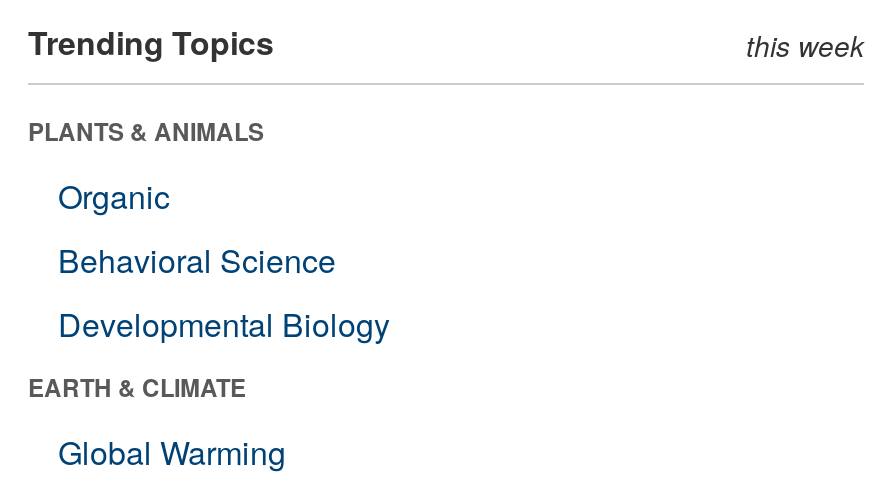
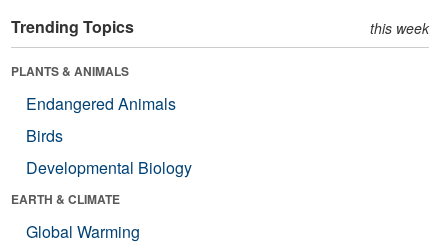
[58,173,336,283] Organic | Behavioral Science -> [26,92,176,147] Endangered Animals | Birds

